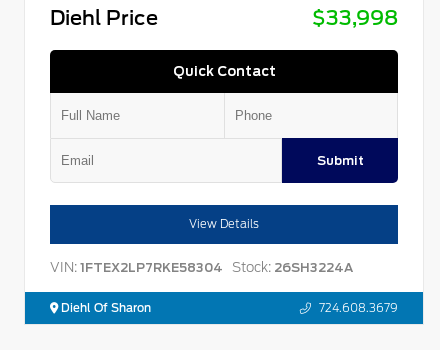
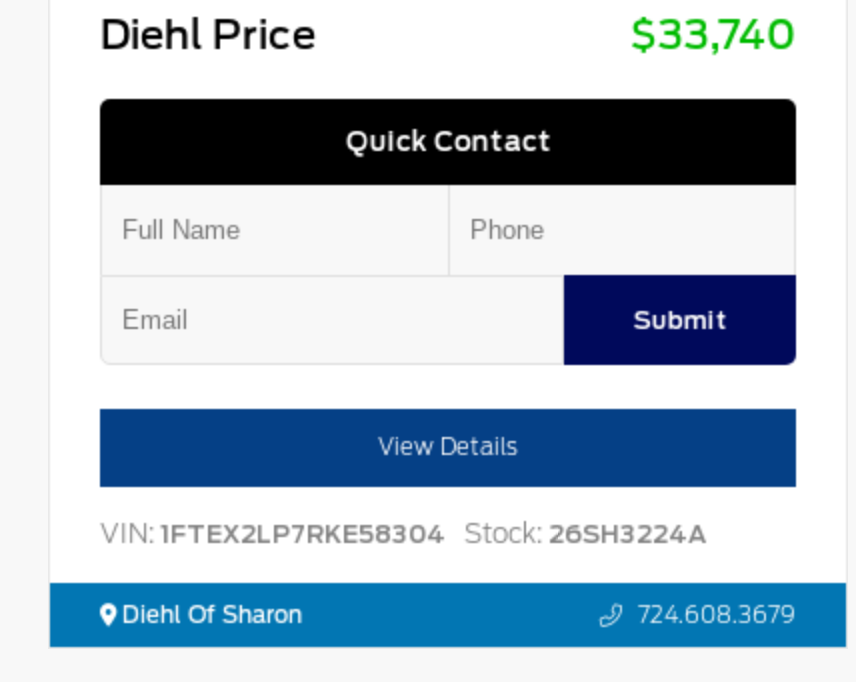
[312,5,398,29] $33,998 -> [630,10,796,58] $33,740

